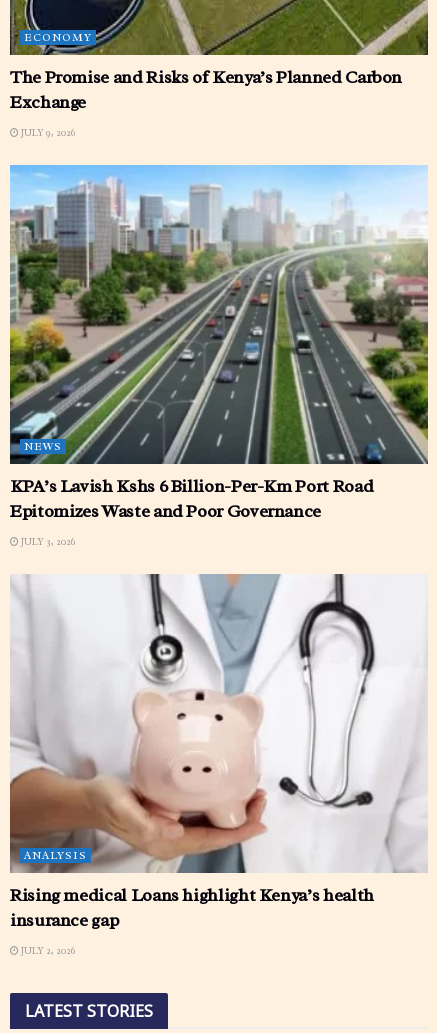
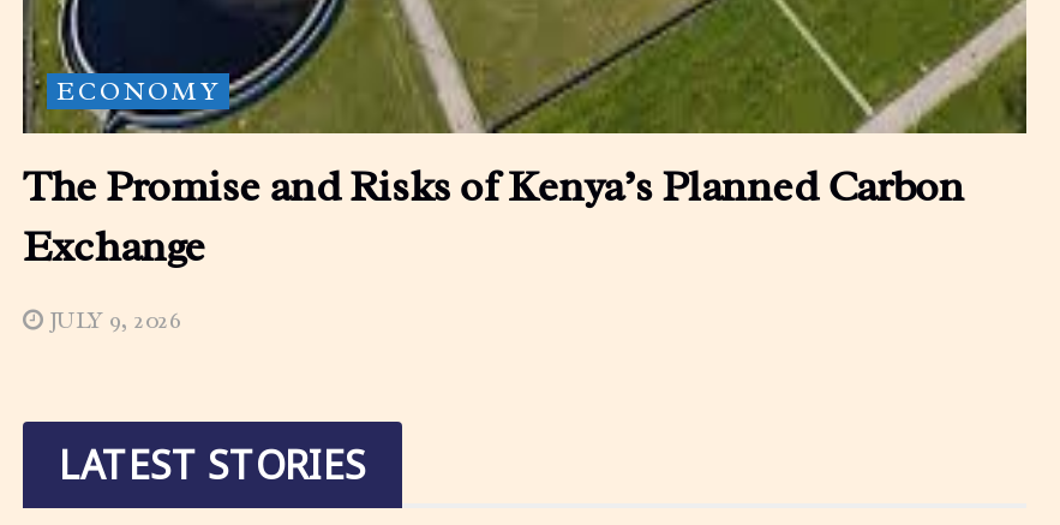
[9,164,428,548] [image] | NEWS | KPA’s Lavish Kshs 6 Billion-Per-Km Port Road | Epitomizes Waste and Poor Governance | JULY 3, 2026 -> none
[10,573,428,957] [image] | ANALYSIS | Rising medical Loans highlight Kenya’s health | insurance gap | JULY 2, 2026 -> none

